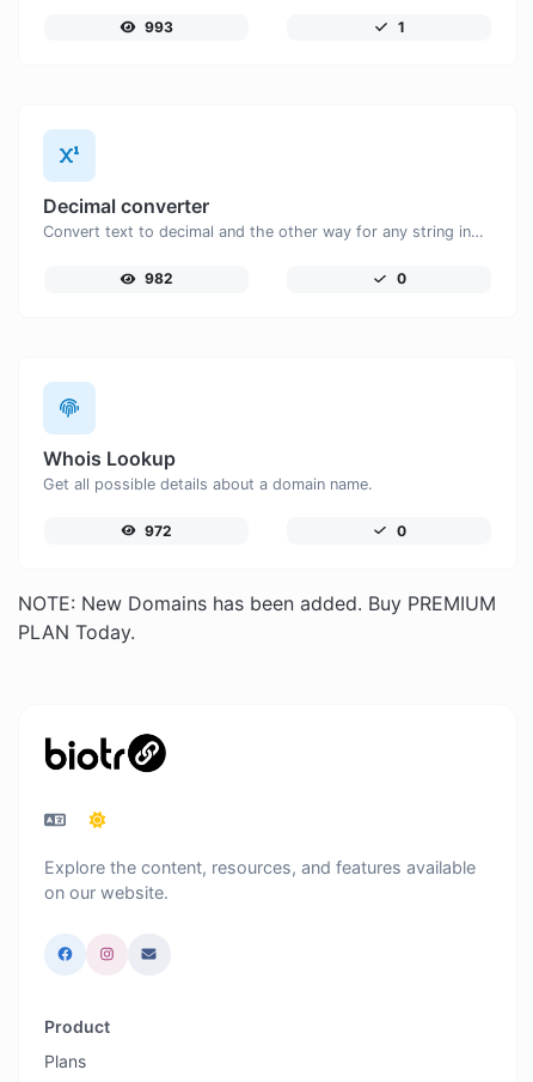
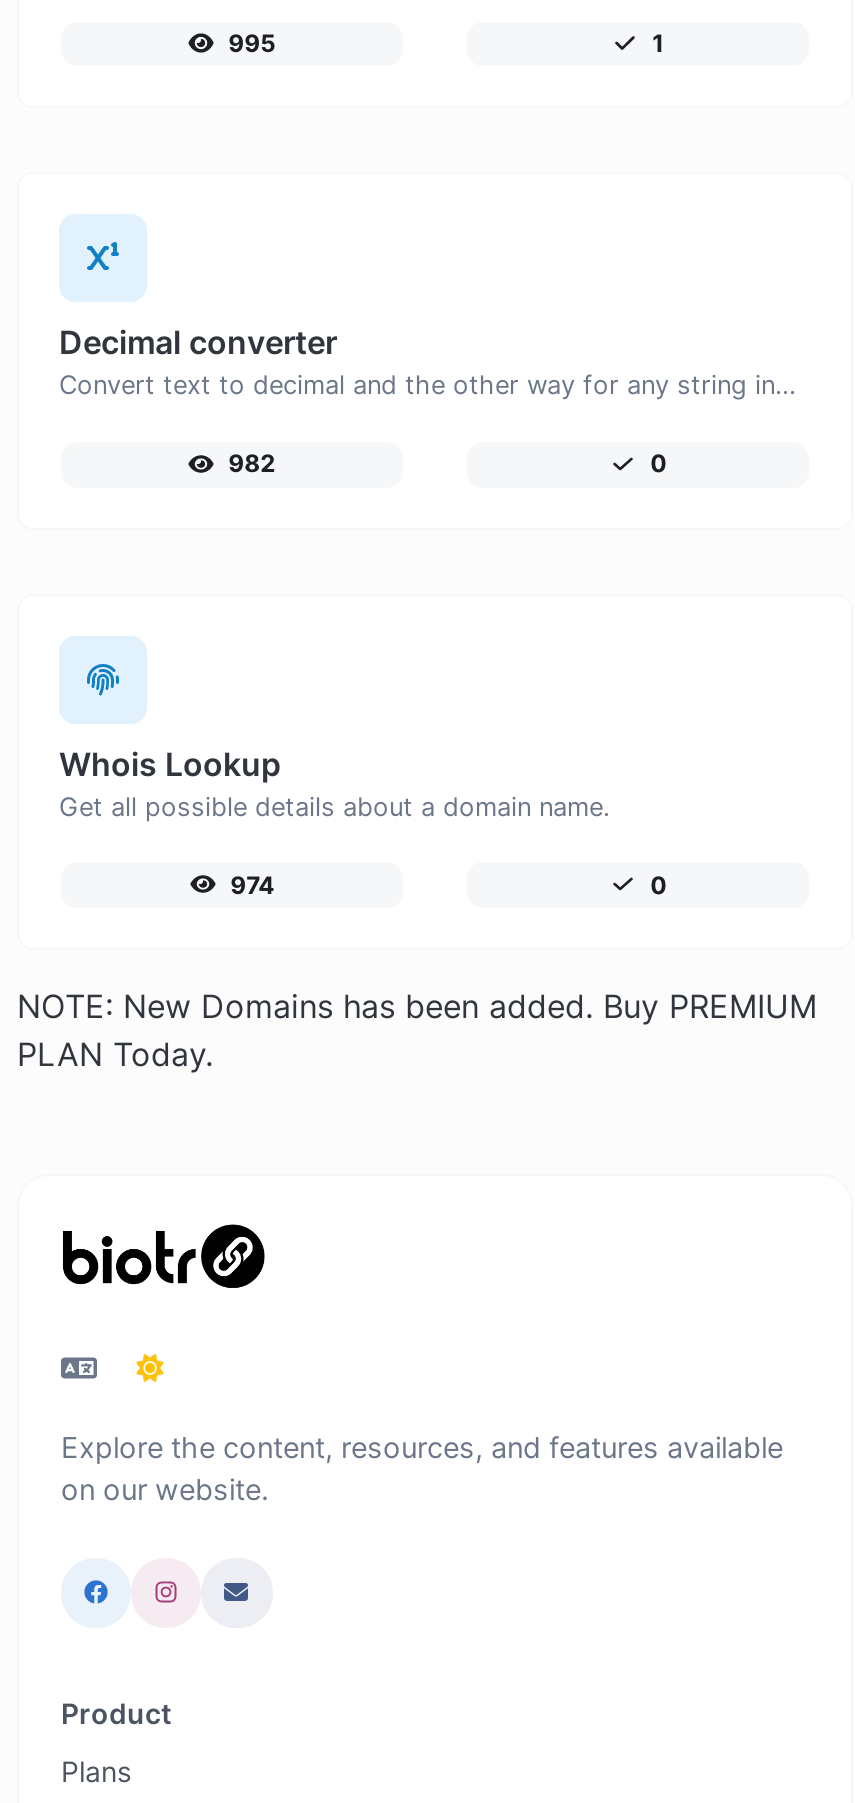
[141,18,173,36] 993 -> [222,28,276,58] 995
[141,521,172,539] 972 -> [224,869,274,899] 974

